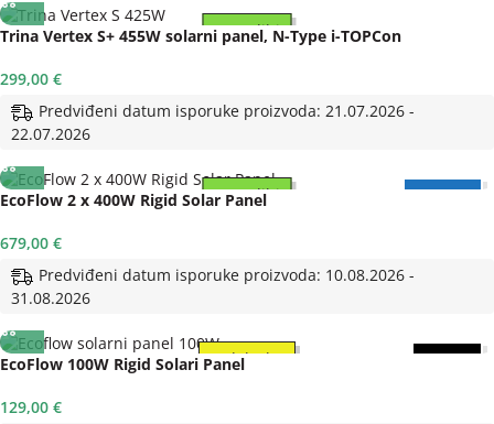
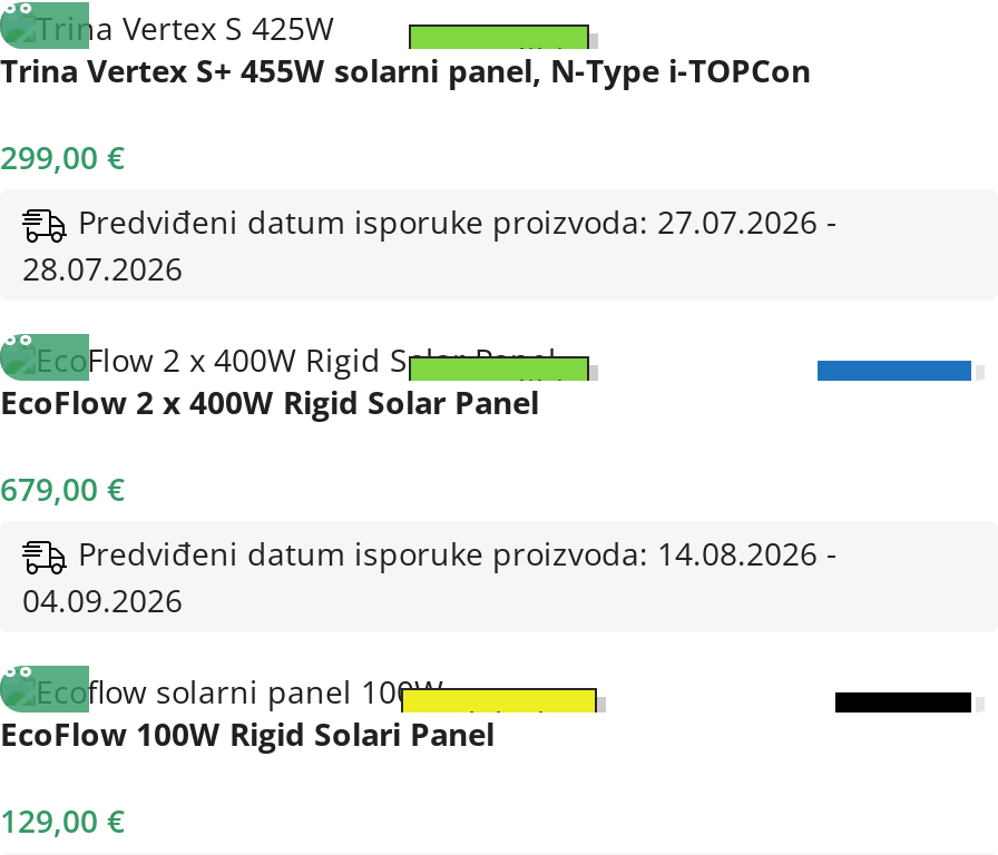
[39,100,415,121] Predviđeni datum isporuke proizvoda: 21.07.2026 - -> [78,200,838,242] Predviđeni datum isporuke proizvoda: 27.07.2026 -
[11,123,90,144] 22.07.2026 -> [22,247,183,289] 28.07.2026
[39,264,415,285] Predviđeni datum isporuke proizvoda: 10.08.2026 - -> [78,532,838,574] Predviđeni datum isporuke proizvoda: 14.08.2026 -
[11,287,90,308] 31.08.2026 -> [22,579,183,621] 04.09.2026

